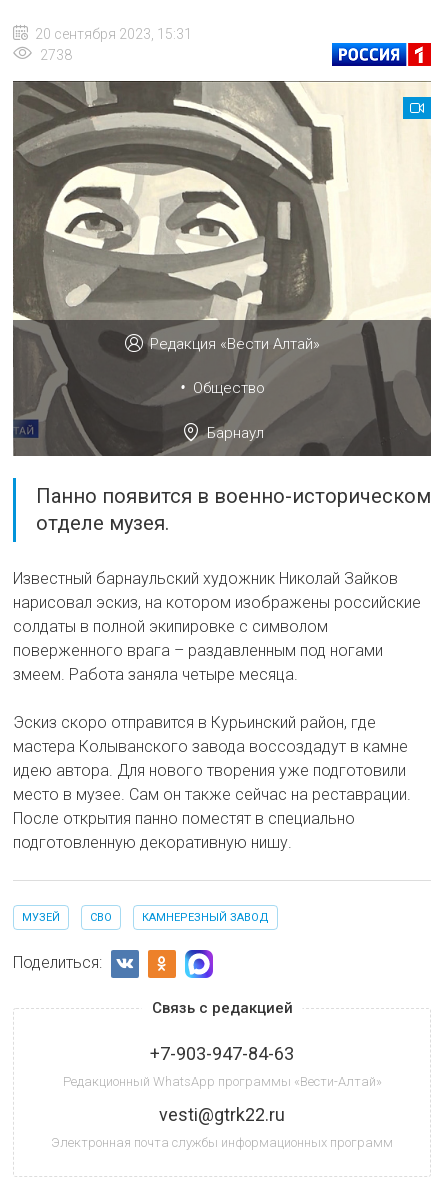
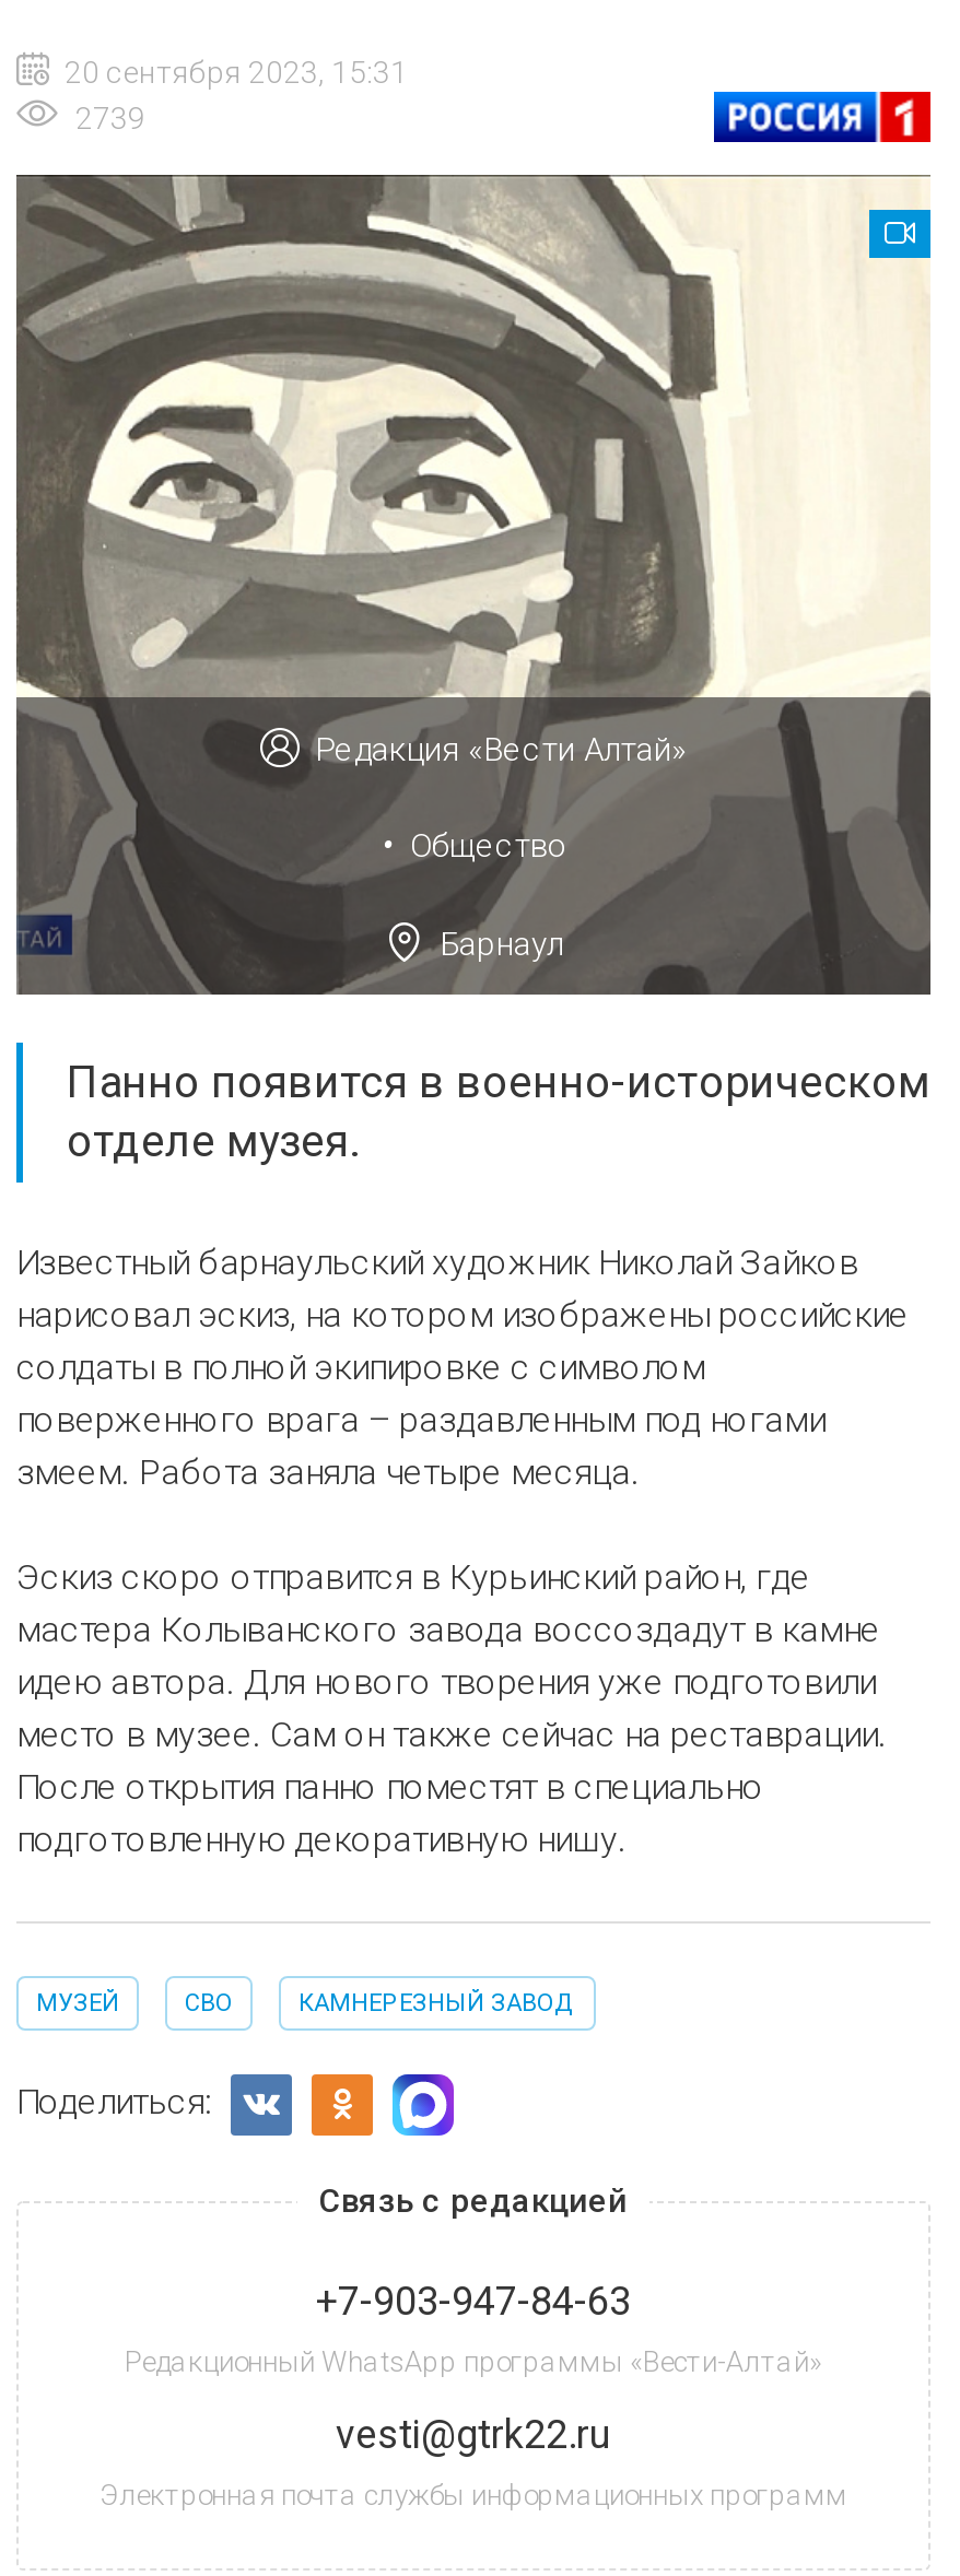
[37,47,72,63] 2738 -> [69,101,145,136] 2739

